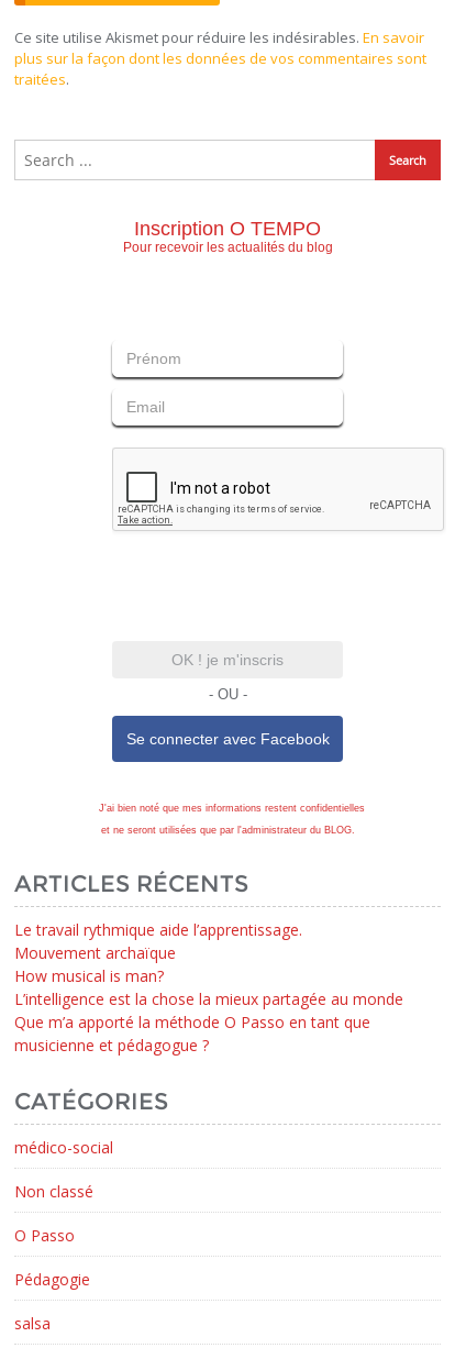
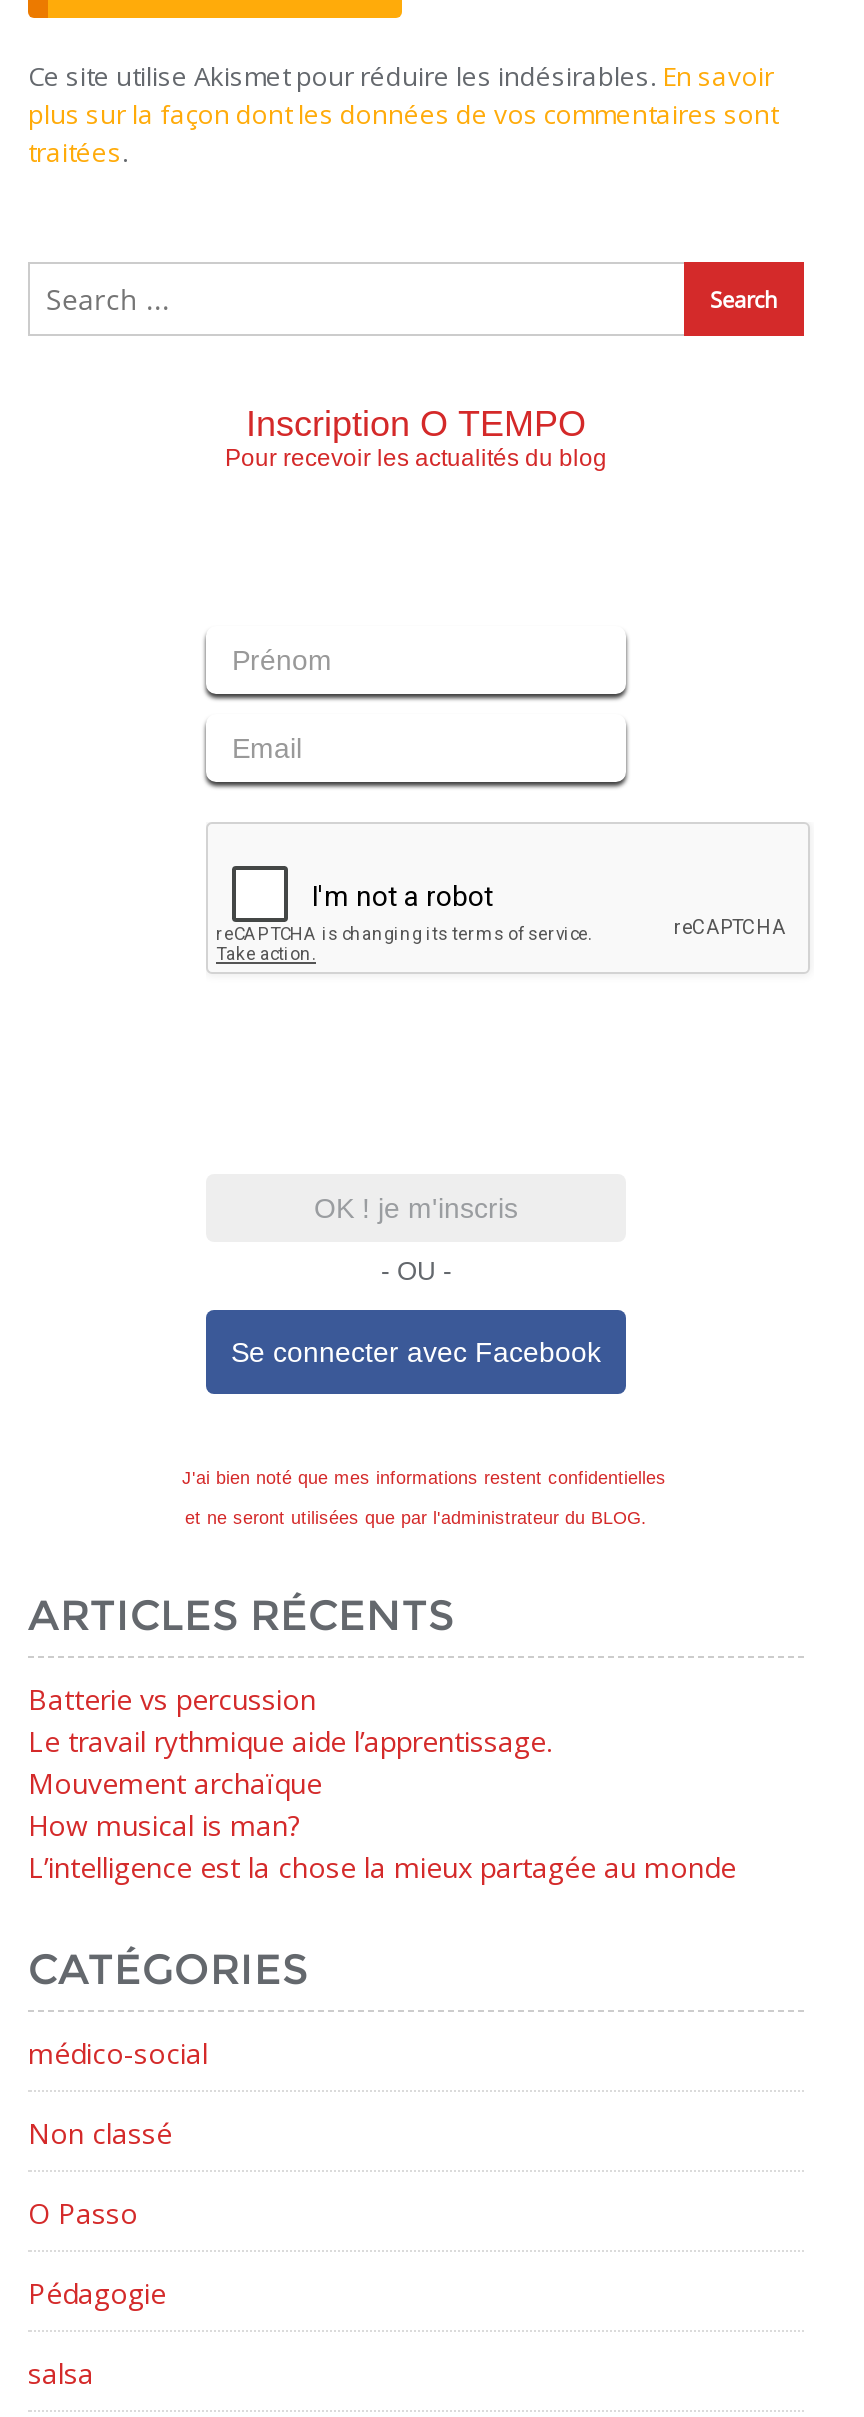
none -> [28,1681,316,1719] Batterie vs percussion
moved [14,920,403,1010] -> [28,1723,736,1887]: Le travail rythmique aide l’apprentissage. | Mouvement archaïque | How musical is man? | L’intelligence est la chose la mieux partagée au monde
[14,1012,370,1056] Que m’a apporté la méthode O Passo en tant que | musicienne et pédagogue ? -> none

